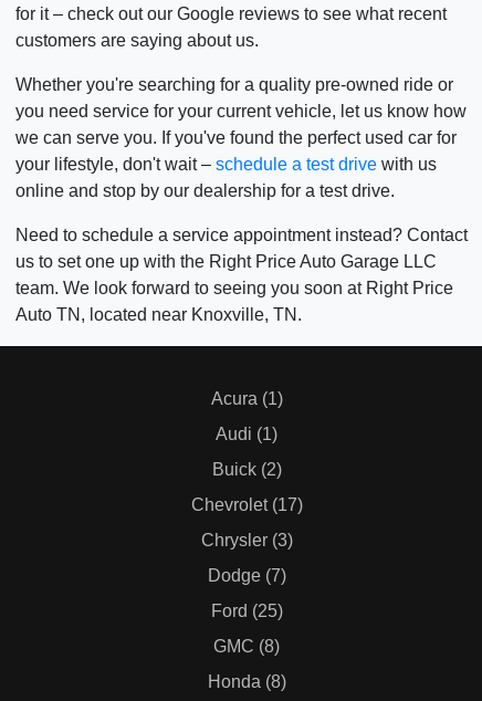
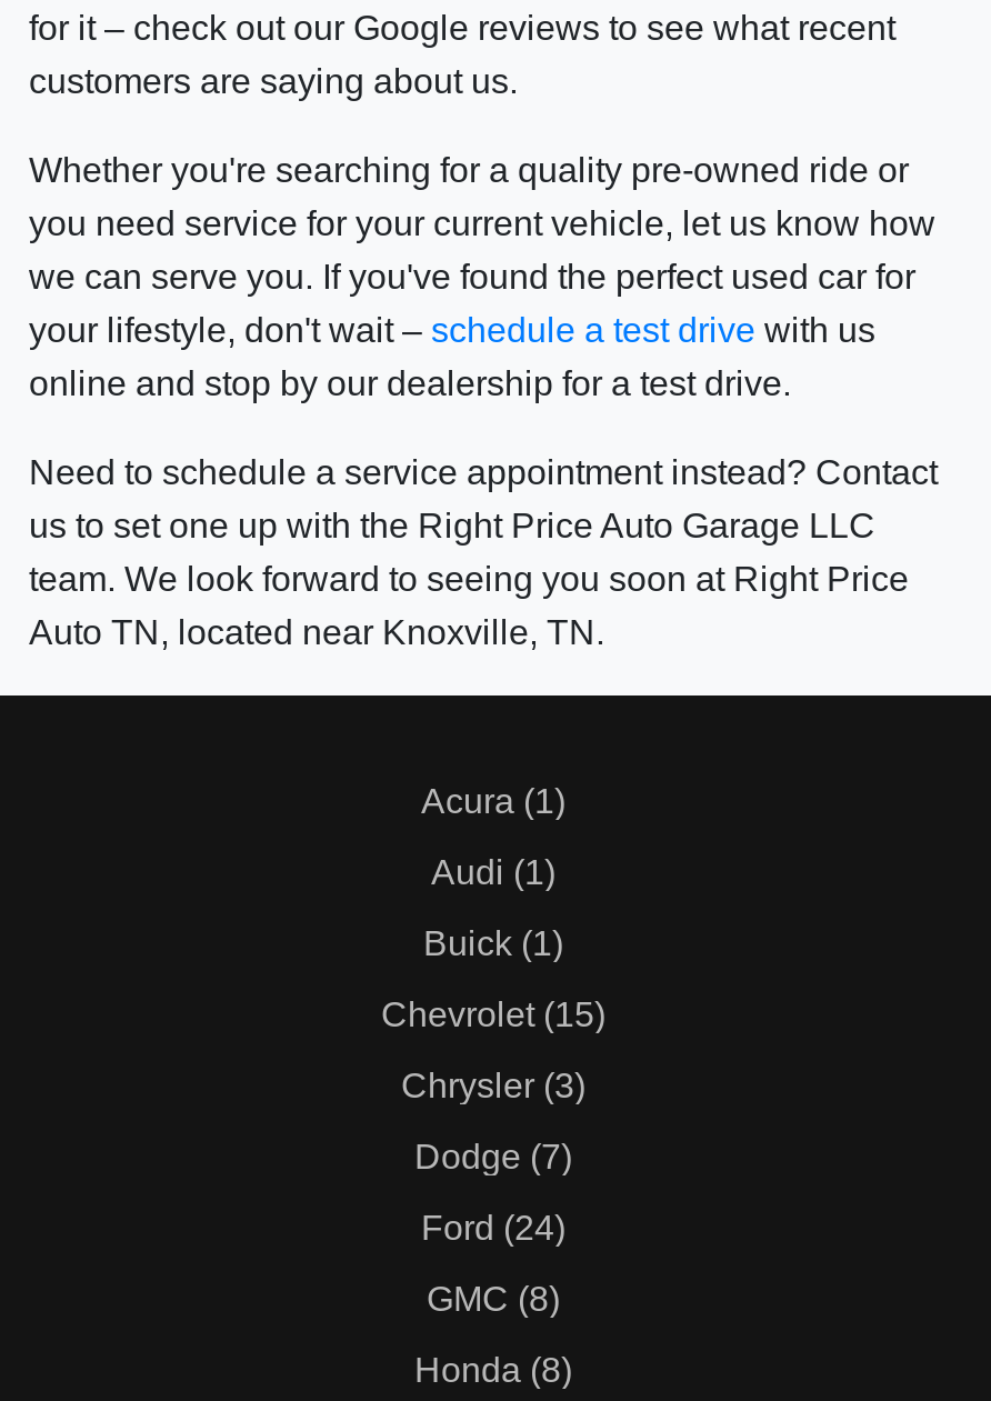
[212,460,281,478] Buick (2) -> [423,923,563,961] Buick (1)
[191,495,302,514] Chevrolet (17) -> [381,995,605,1032] Chevrolet (15)
[211,601,282,620] Ford (25) -> [421,1208,565,1246] Ford (24)

